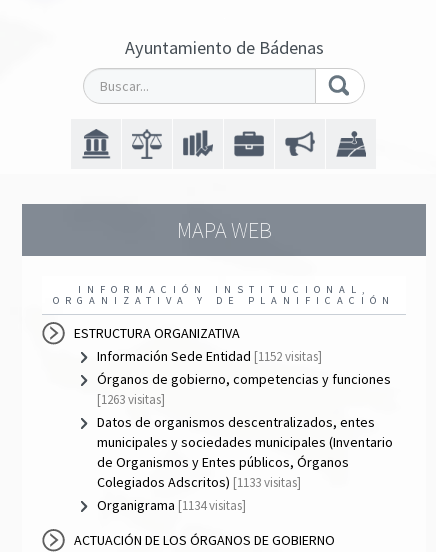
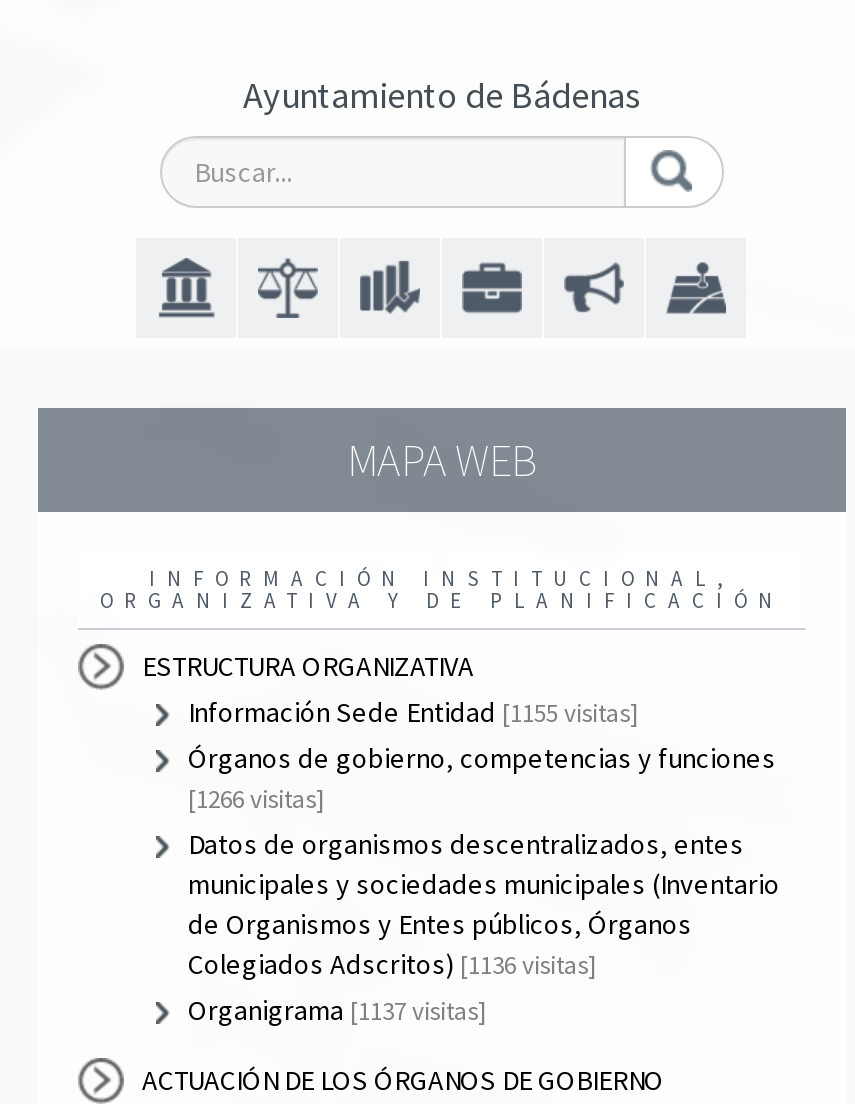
[97,347,322,365] Información Sede Entidad [1152 visitas] -> [188,694,638,730] Información Sede Entidad [1155 visitas]
[97,391,165,408] [1263 visitas] -> [188,782,324,816] [1266 visitas]
[97,473,301,491] Colegiados Adscritos) [1133 visitas] -> [188,946,596,982] Colegiados Adscritos) [1136 visitas]
[97,496,246,514] Organigrama [1134 visitas] -> [188,992,486,1028] Organigrama [1137 visitas]

